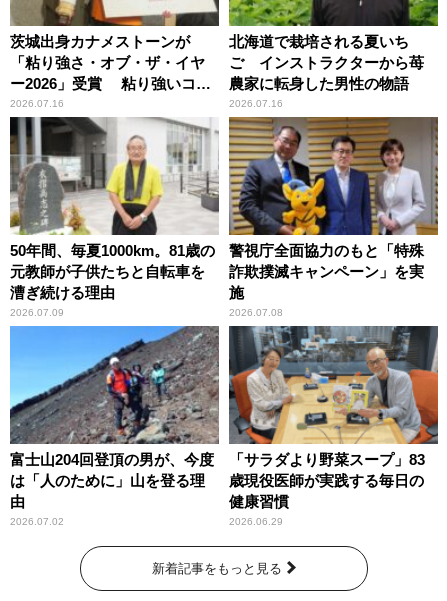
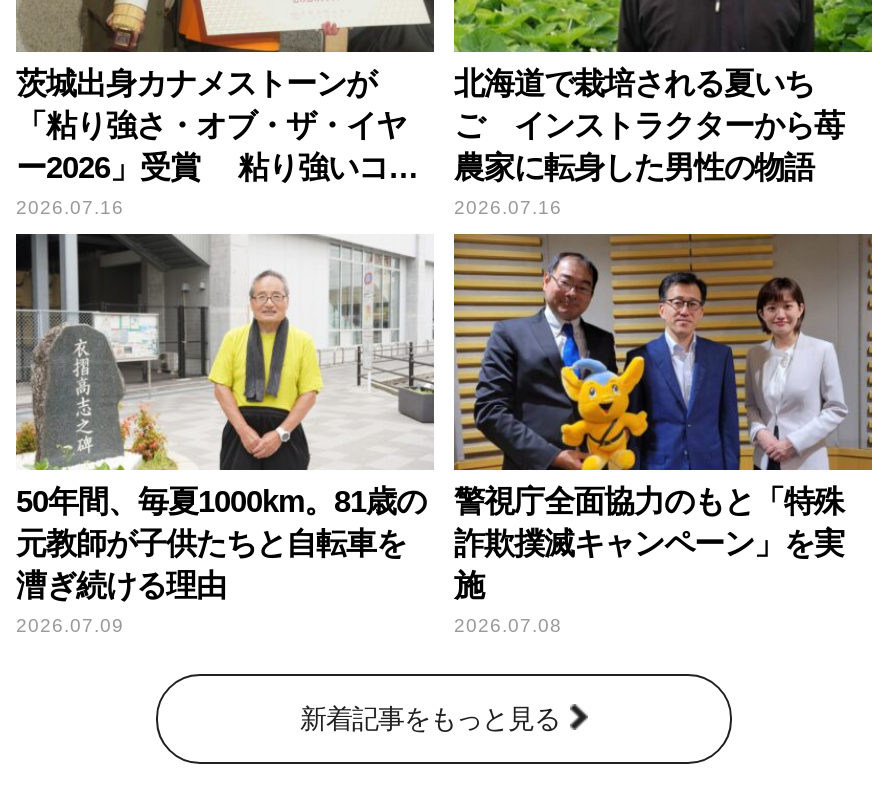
[9,325,220,527] [image] | 富士山204回登頂の男が、今度 | は「人のために」山を登る理 | 由 | 2026.07.02 -> none
[228,325,438,527] [image] | 「サラダより野菜スープ」83 | 歳現役医師が実践する毎日の | 健康習慣 | 2026.06.29 -> none

